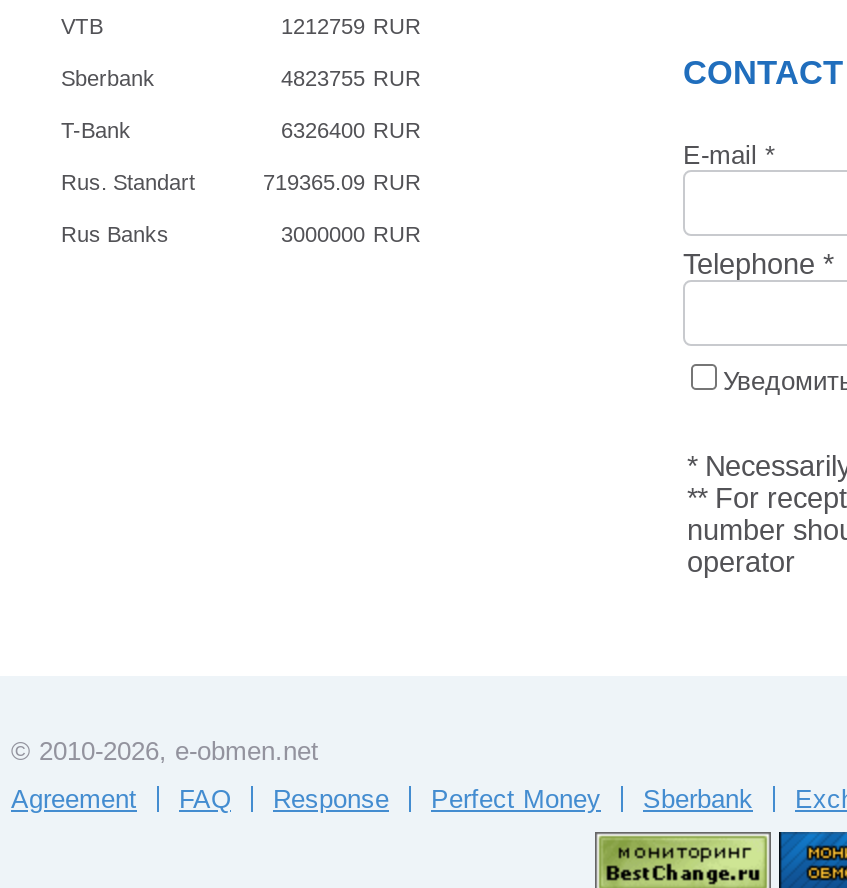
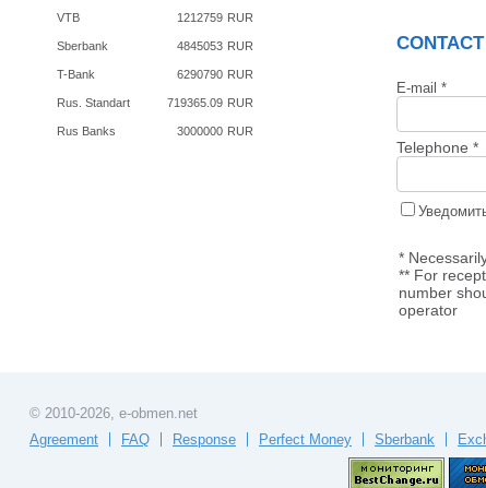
[281,66,421,90] 4823755 RUR -> [177,39,253,52] 4845053 RUR
[281,118,421,142] 6326400 RUR -> [177,68,253,81] 6290790 RUR

